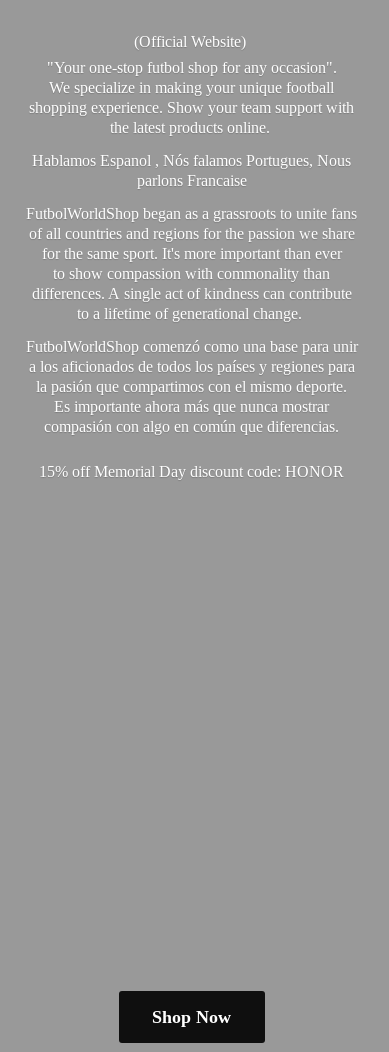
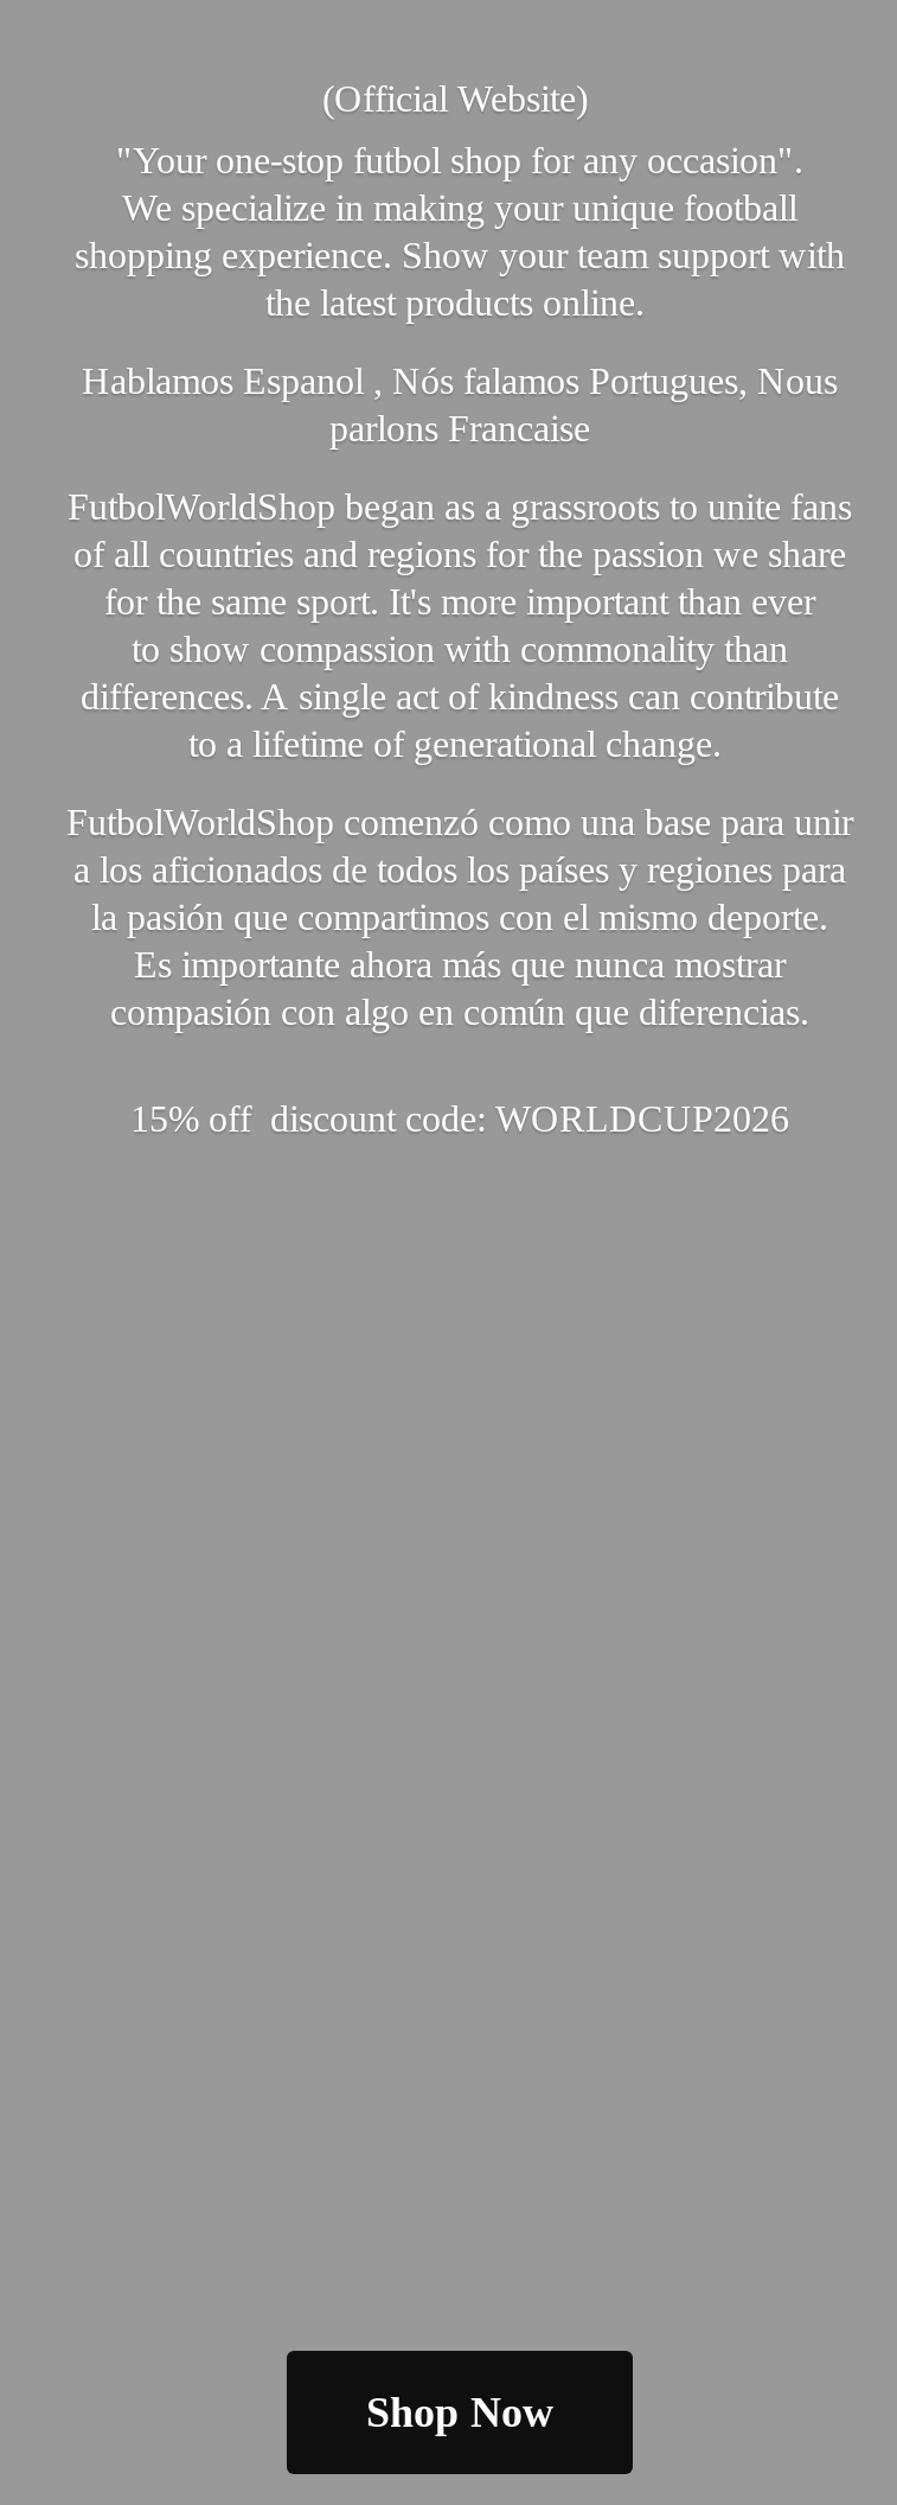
[39,463,344,480] 15% off Memorial Day discount code: HONOR -> [130,1099,789,1139] 15% off discount code: WORLDCUP2026

